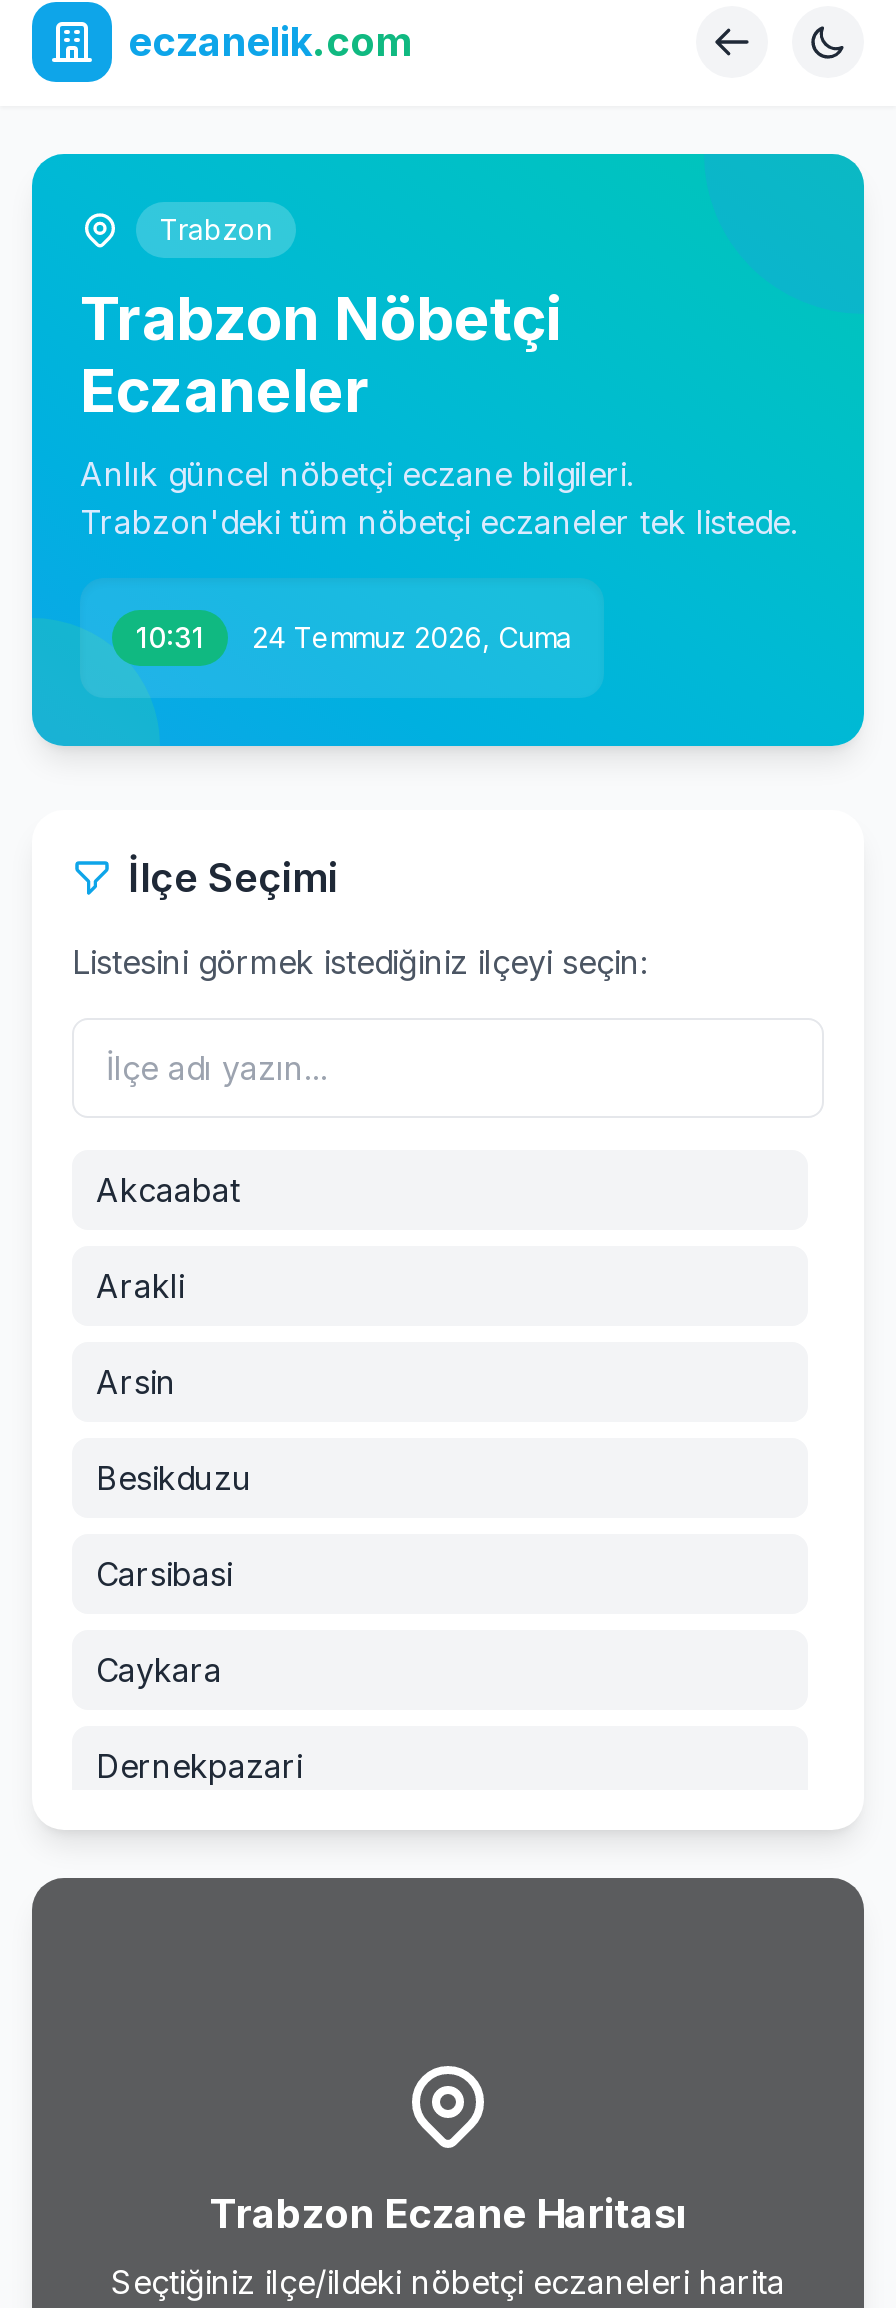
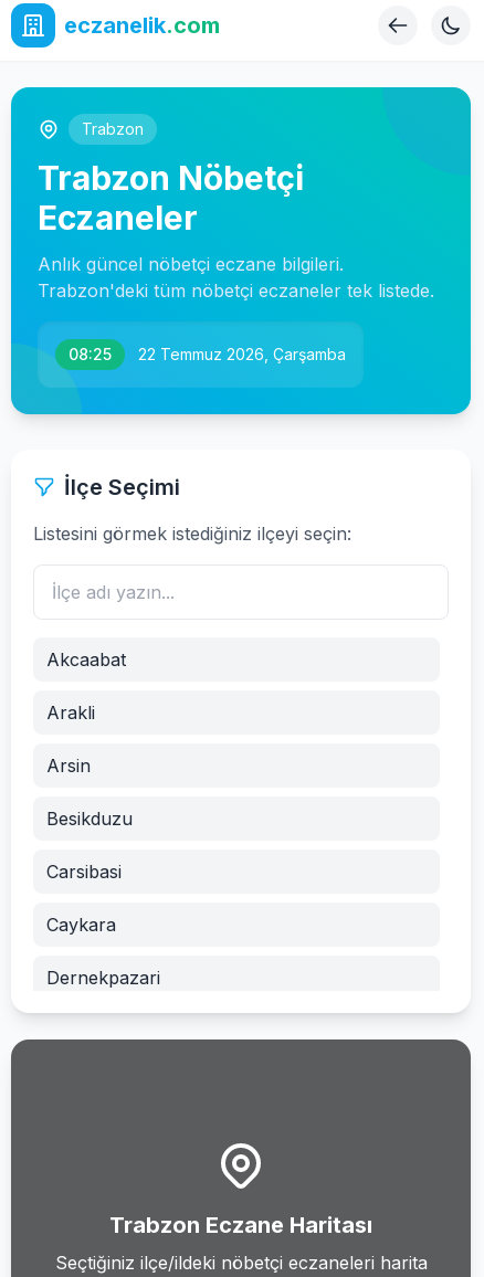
[136,620,204,654] 10:31 -> [69,345,112,363] 08:25
[252,620,572,654] 24 Temmuz 2026, Cuma -> [138,345,346,363] 22 Temmuz 2026, Çarşamba

